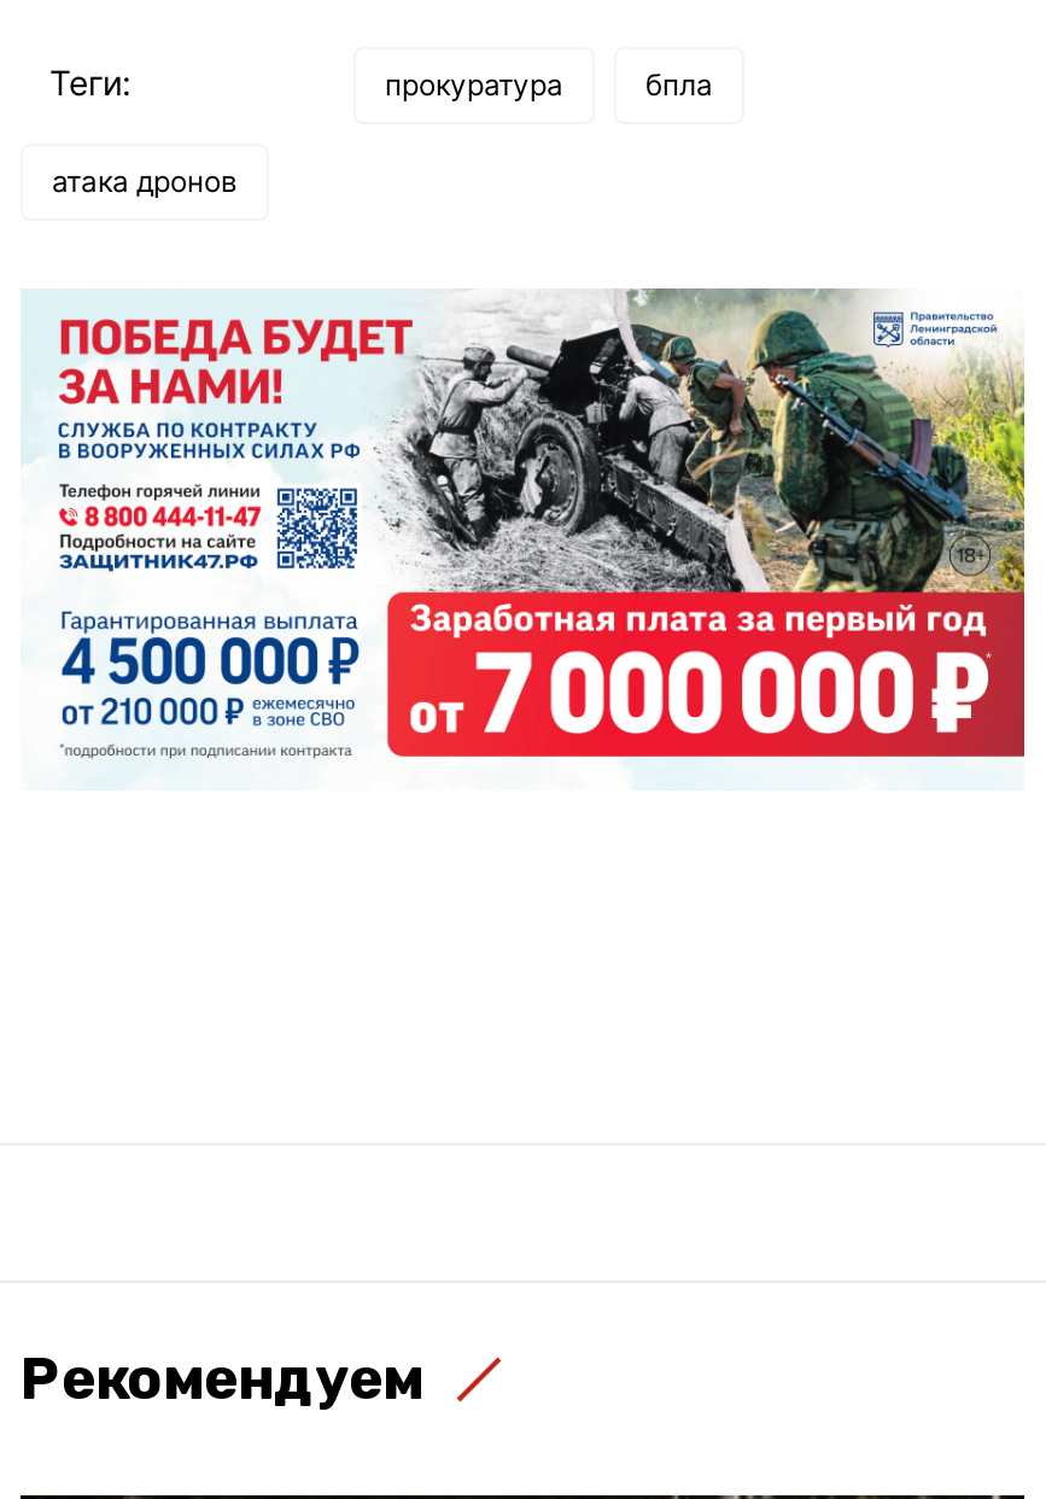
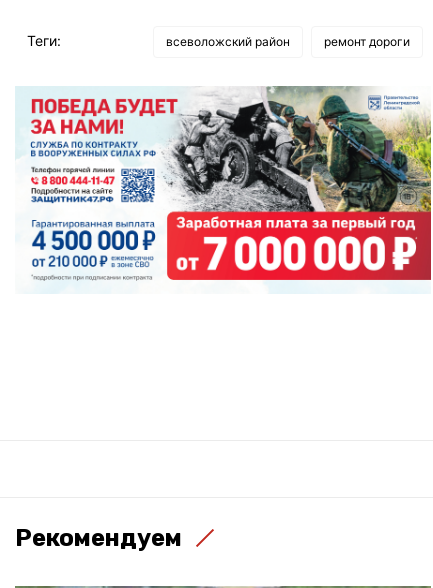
[52,65,713,198] прокуратура | бпла | атака дронов -> [166,34,410,49] всеволожский район | ремонт дороги

